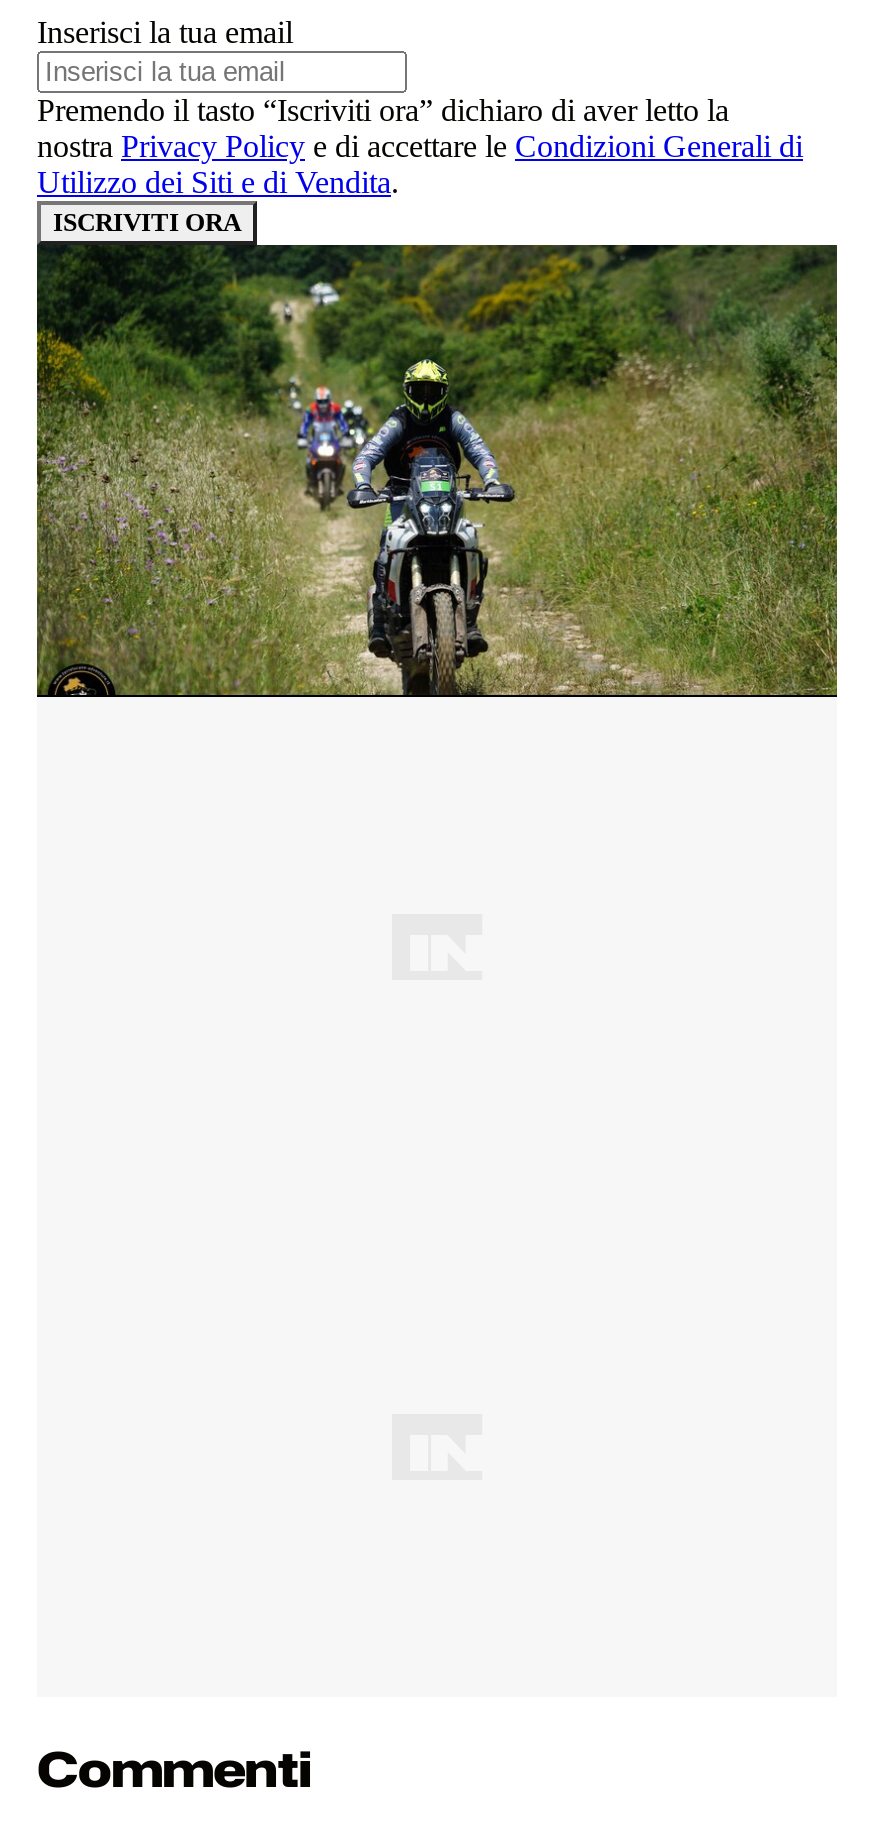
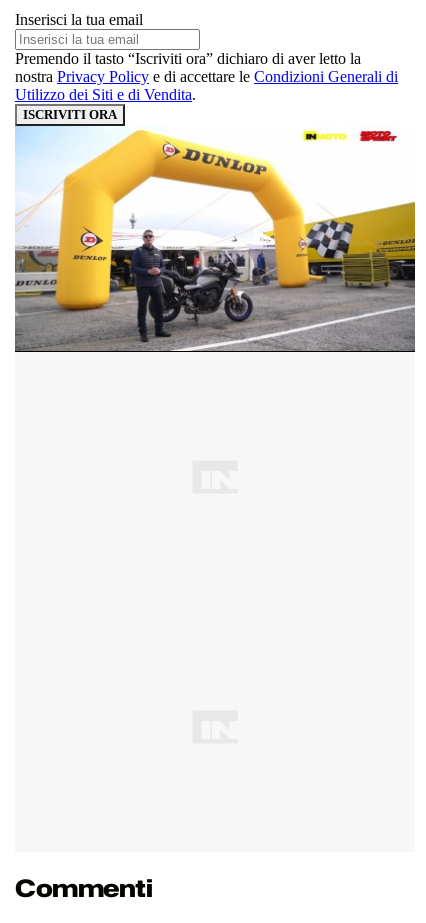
[35,243,839,697] [image] -> [15,125,415,352] [image]

